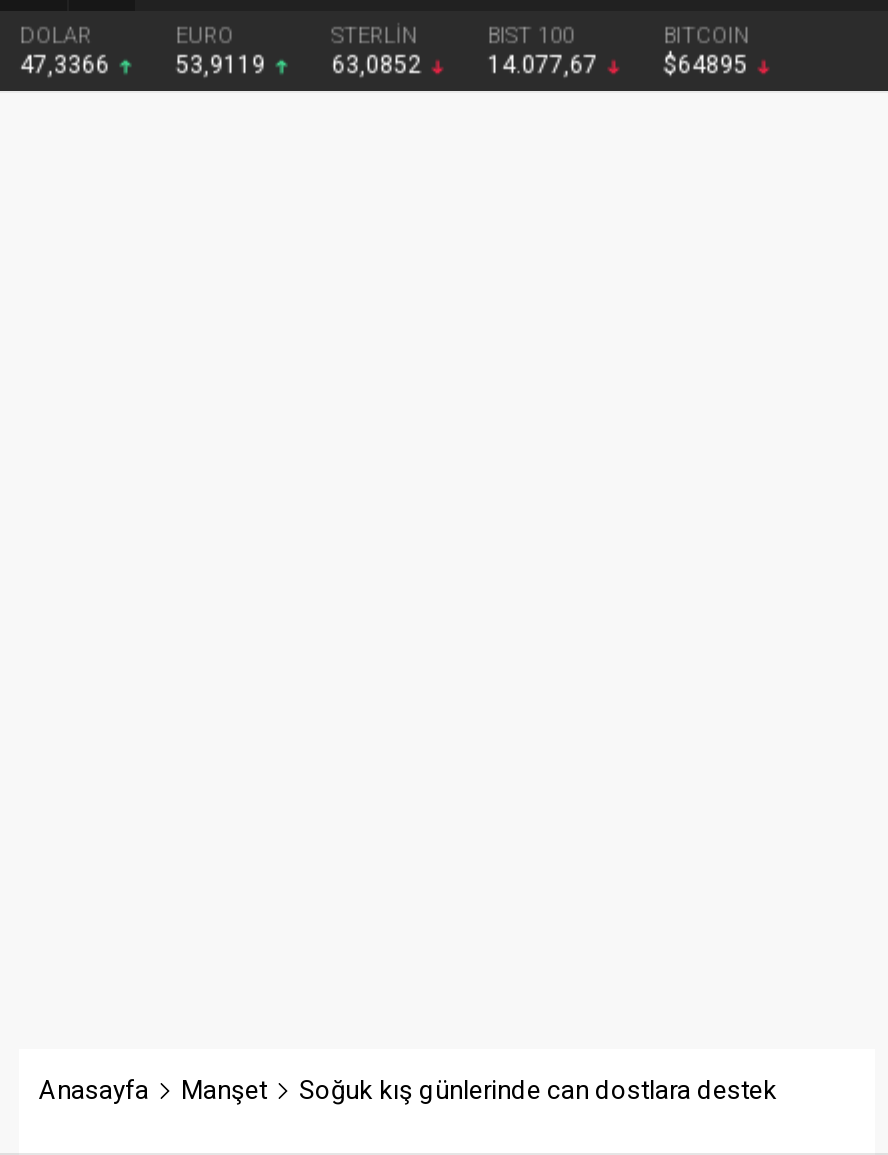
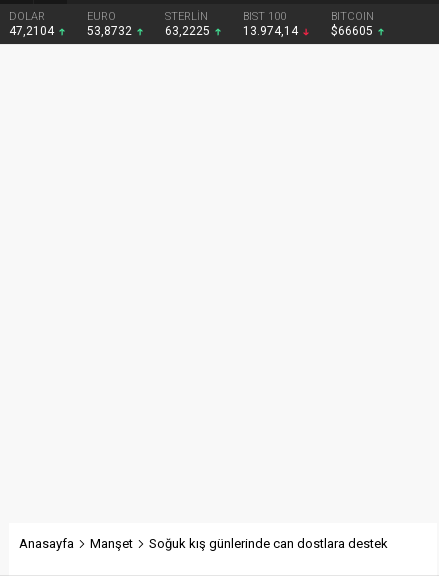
[19,51,115,79] 47,3366 -> [9,24,57,38] 47,2104
[175,51,271,79] 53,9119 -> [87,24,135,38] 53,8732
[331,51,427,79] 63,0852 -> [165,24,213,38] 63,2225
[487,51,603,79] 14.077,67 -> [243,24,301,38] 13.974,14
[663,51,753,79] $64895 -> [331,24,376,38] $66605

